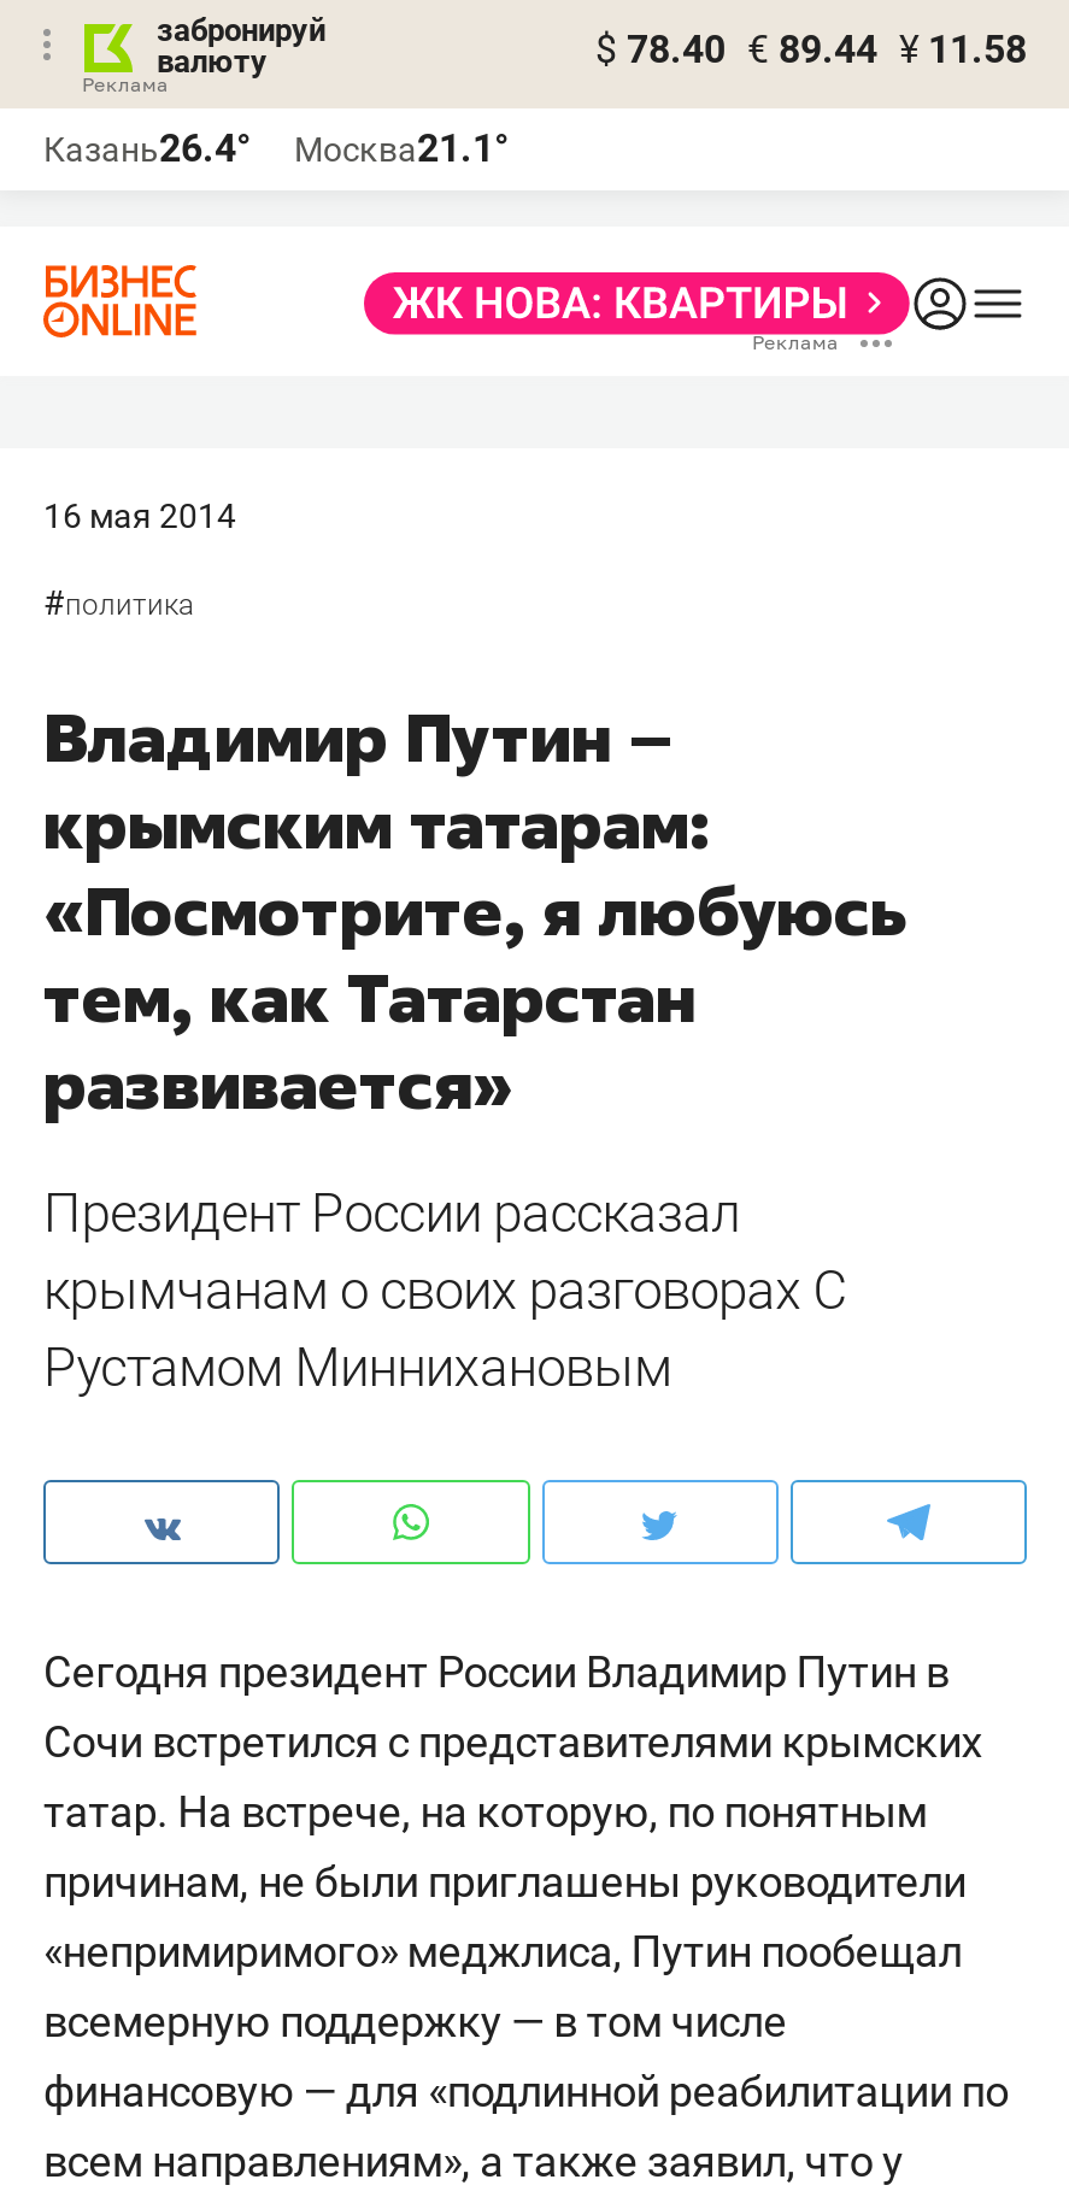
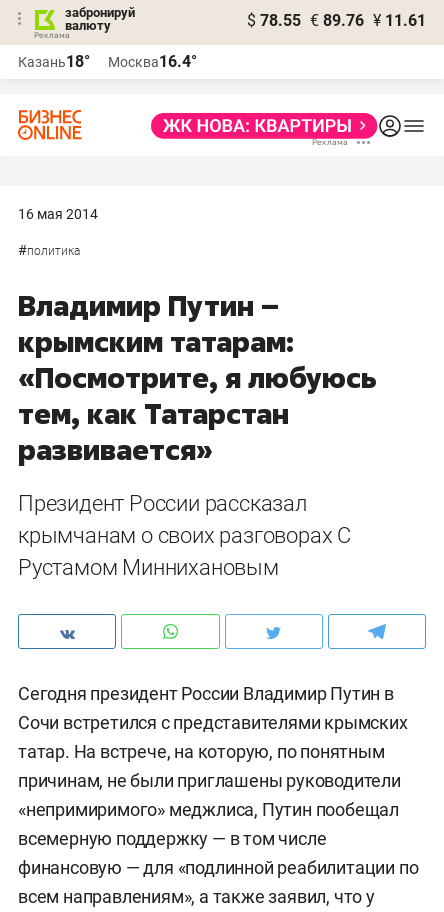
[595,27,1027,72] $ 78.40 € 89.44 ¥ 11.58 -> [247,11,426,30] $ 78.55 € 89.76 ¥ 11.61
[43,125,251,171] Казань26.4° -> [18,52,90,71] Казань18°
[294,125,509,171] Москва21.1° -> [108,52,197,71] Москва16.4°

